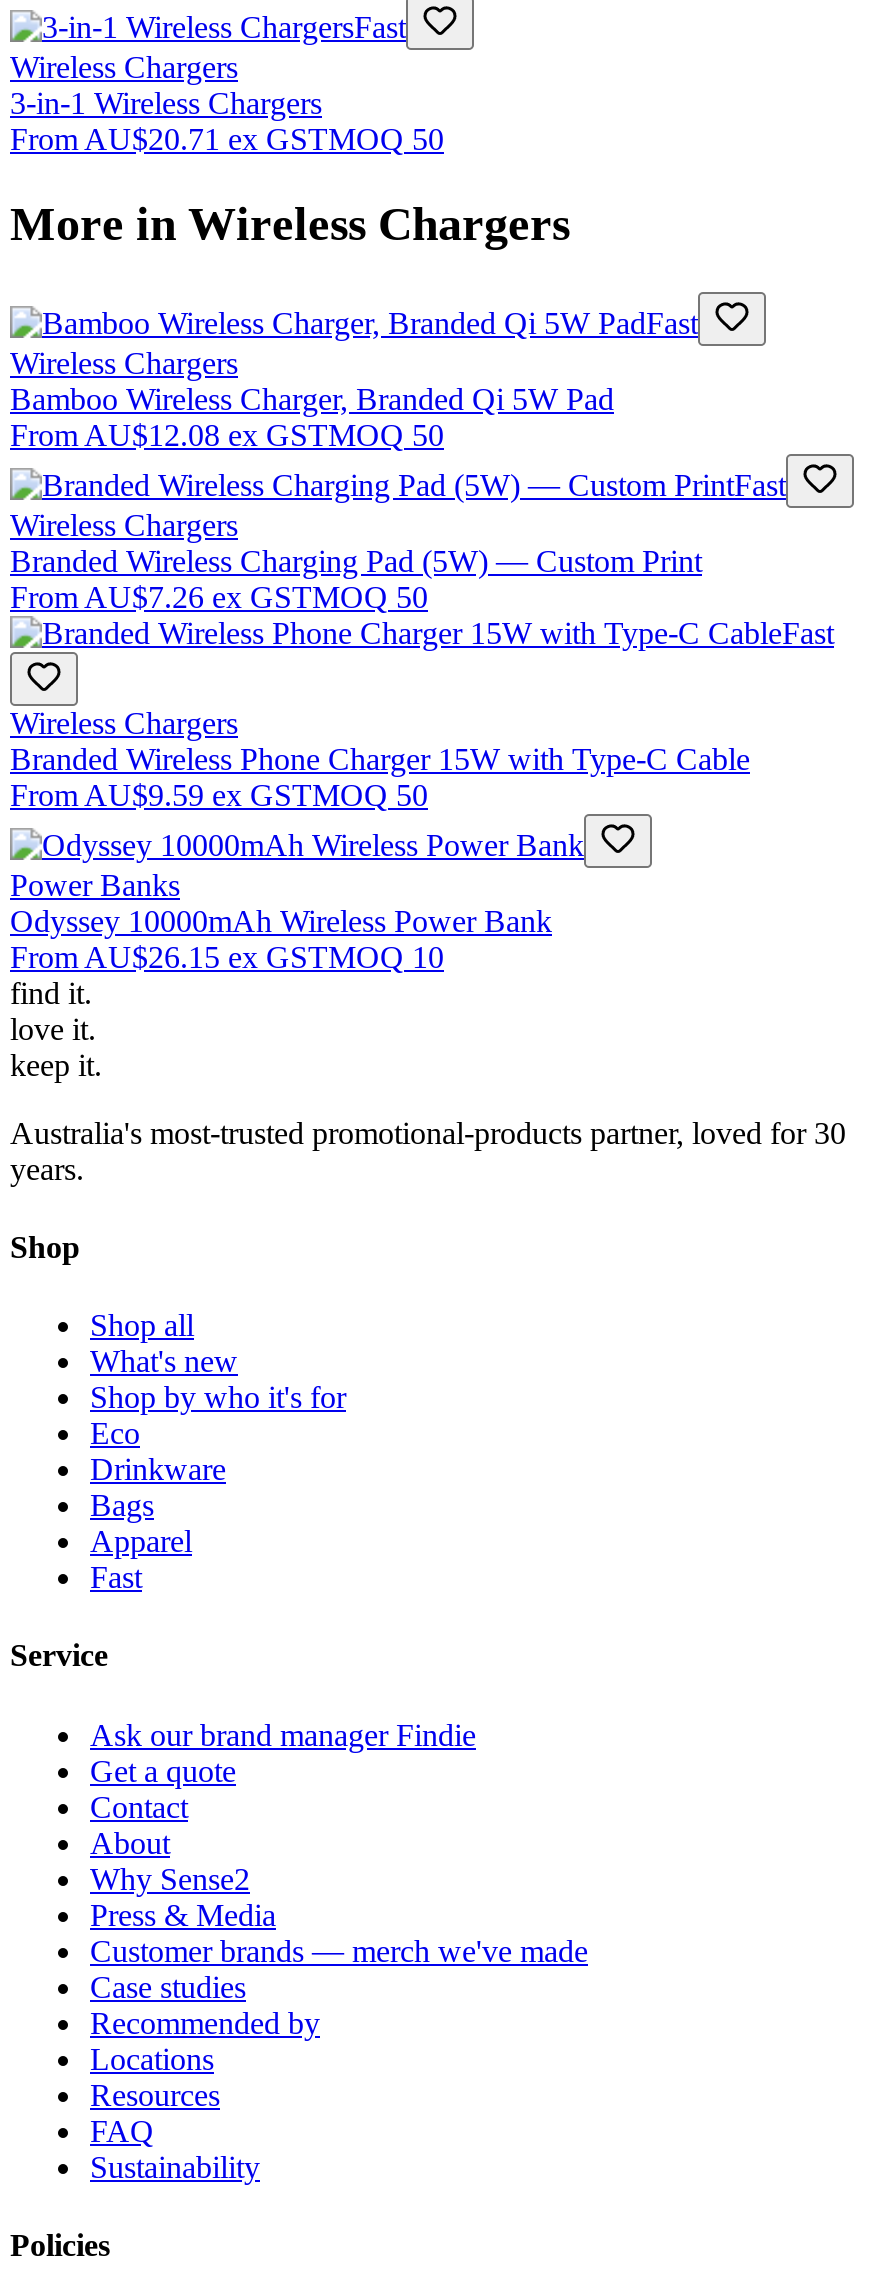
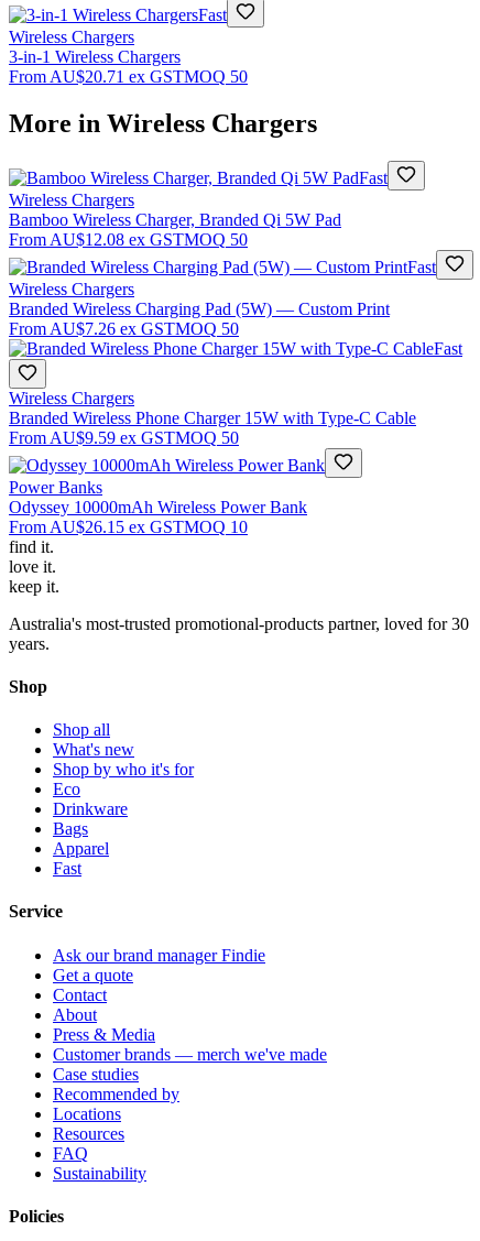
[90,1861,250,1895] Why Sense2 -> none

